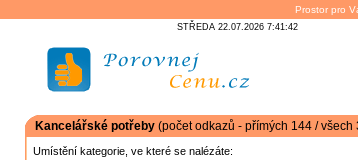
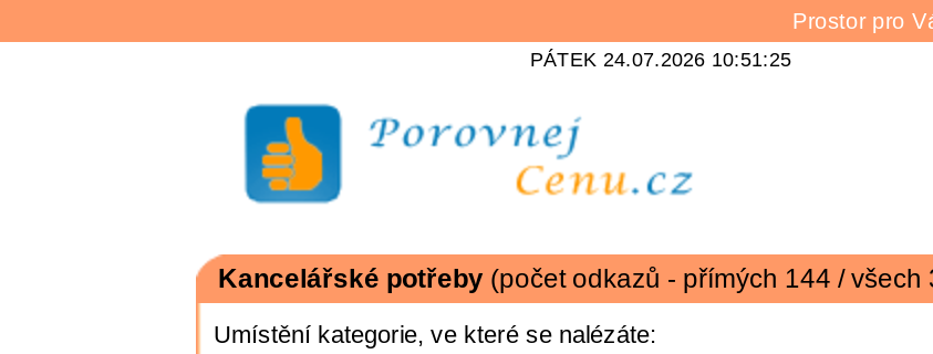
[176,22,297,32] STŘEDA 22.07.2026 7:41:42 -> [530,49,791,71] PÁTEK 24.07.2026 10:51:25

